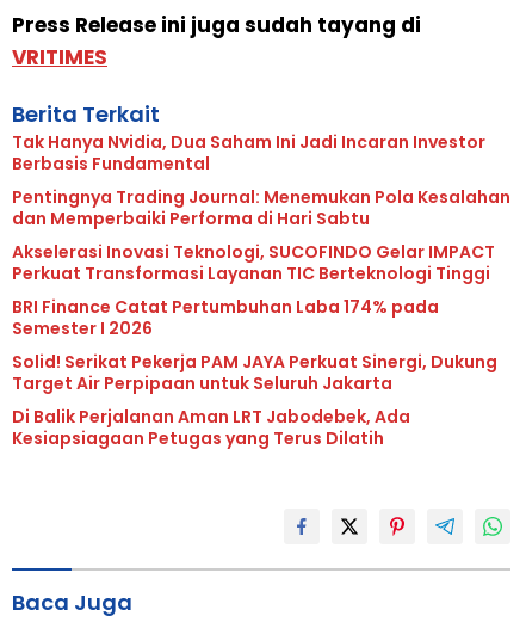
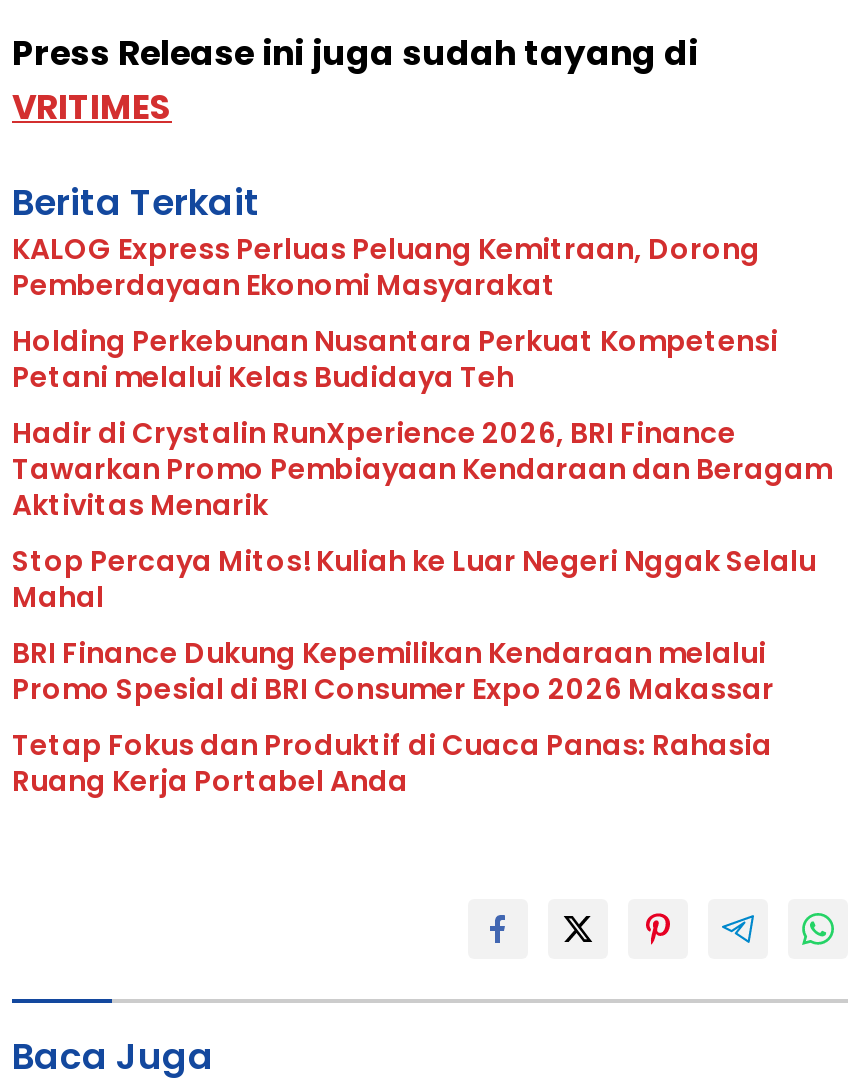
[12,130,510,450] Tak Hanya Nvidia, Dua Saham Ini Jadi Incaran Investor | Berbasis Fundamental | Pentingnya Trading Journal: Menemukan Pola Kesalahan | dan Memperbaiki Performa di Hari Sabtu | Akselerasi Inovasi Teknologi, SUCOFINDO Gelar IMPACT | Perkuat Transformasi Layanan TIC Berteknologi Tinggi | BRI Finance Catat Pertumbuhan Laba 174% pada | Semester I 2026 | Solid! Serikat Pekerja PAM JAYA Perkuat Sinergi, Dukung | Target Air Perpipaan untuk Seluruh Jakarta | Di Balik Perjalanan Aman LRT Jabodebek, Ada | Kesiapsiagaan Petugas yang Terus Dilatih -> [12,228,832,800] KALOG Express Perluas Peluang Kemitraan, Dorong | Pemberdayaan Ekonomi Masyarakat | Holding Perkebunan Nusantara Perkuat Kompetensi | Petani melalui Kelas Budidaya Teh | Hadir di Crystalin RunXperience 2026, BRI Finance | Tawarkan Promo Pembiayaan Kendaraan dan Beragam | Aktivitas Menarik | Stop Percaya Mitos! Kuliah ke Luar Negeri Nggak Selalu | Mahal | BRI Finance Dukung Kepemilikan Kendaraan melalui | Promo Spesial di BRI Consumer Expo 2026 Makassar | Tetap Fokus dan Produktif di Cuaca Panas: Rahasia | Ruang Kerja Portabel Anda

